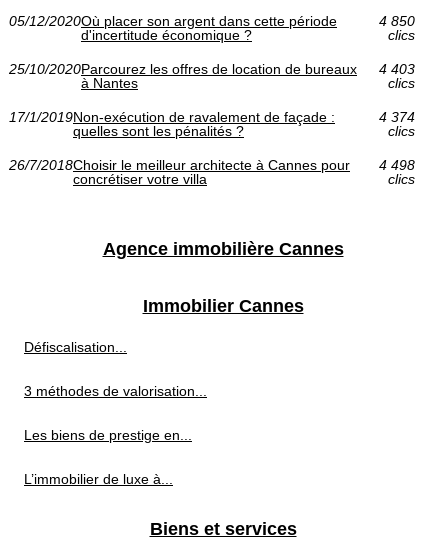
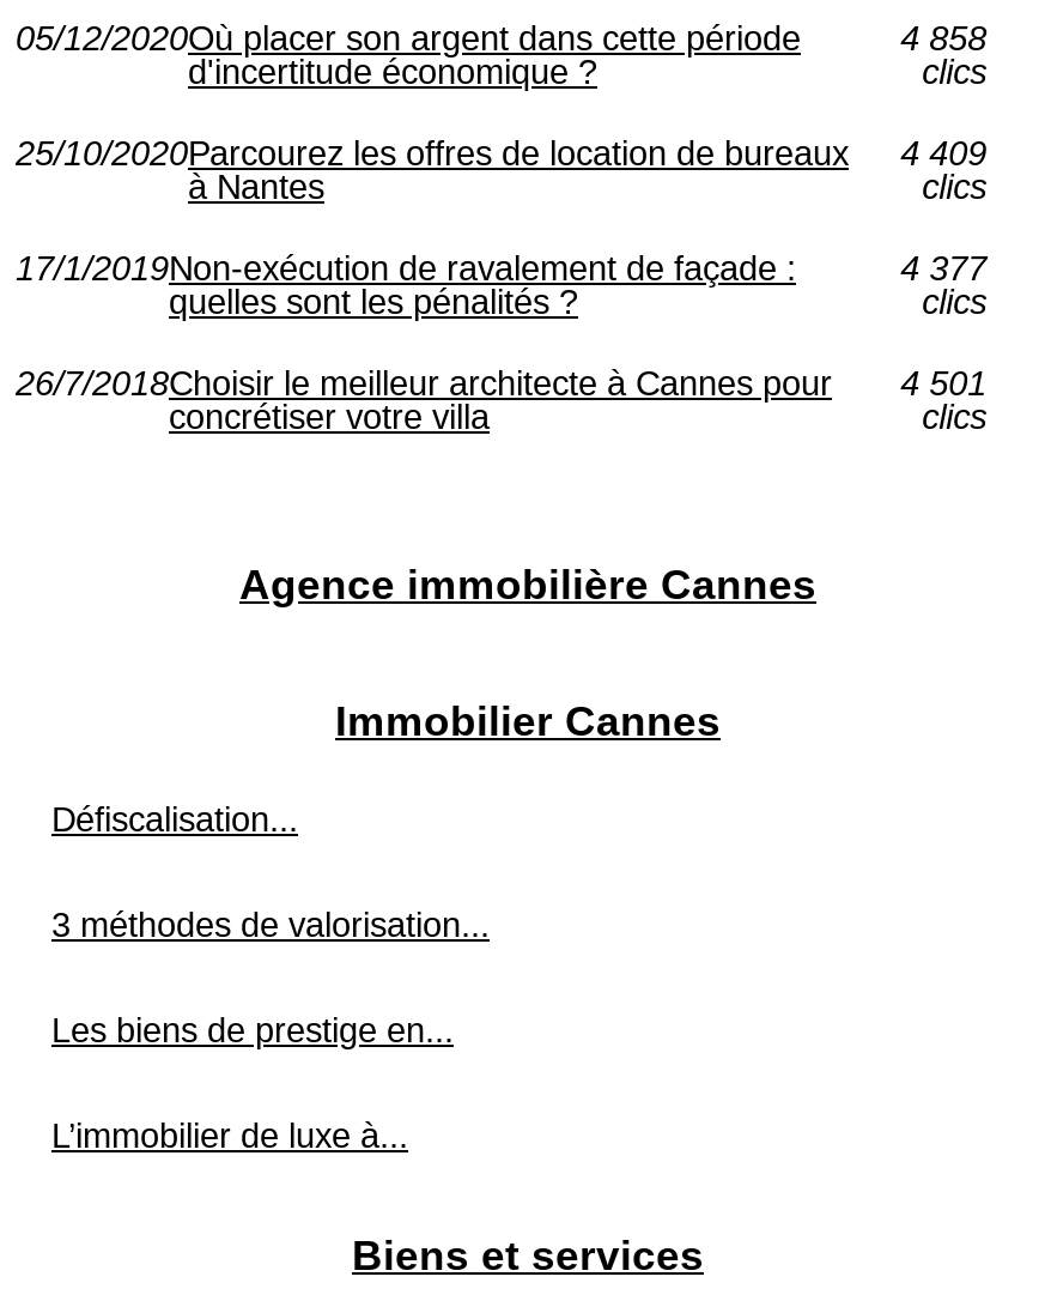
[379,13,415,29] 4 850 -> [900,19,987,58] 4 858
[9,61,415,77] 25/10/2020Parcourez les offres de location de bureaux 4 403 -> [16,134,987,173] 25/10/2020Parcourez les offres de location de bureaux 4 409
[379,109,415,125] 4 374 -> [900,249,987,288] 4 377
[9,157,415,173] 26/7/2018Choisir le meilleur architecte à Cannes pour 4 498 -> [16,364,987,403] 26/7/2018Choisir le meilleur architecte à Cannes pour 4 501

